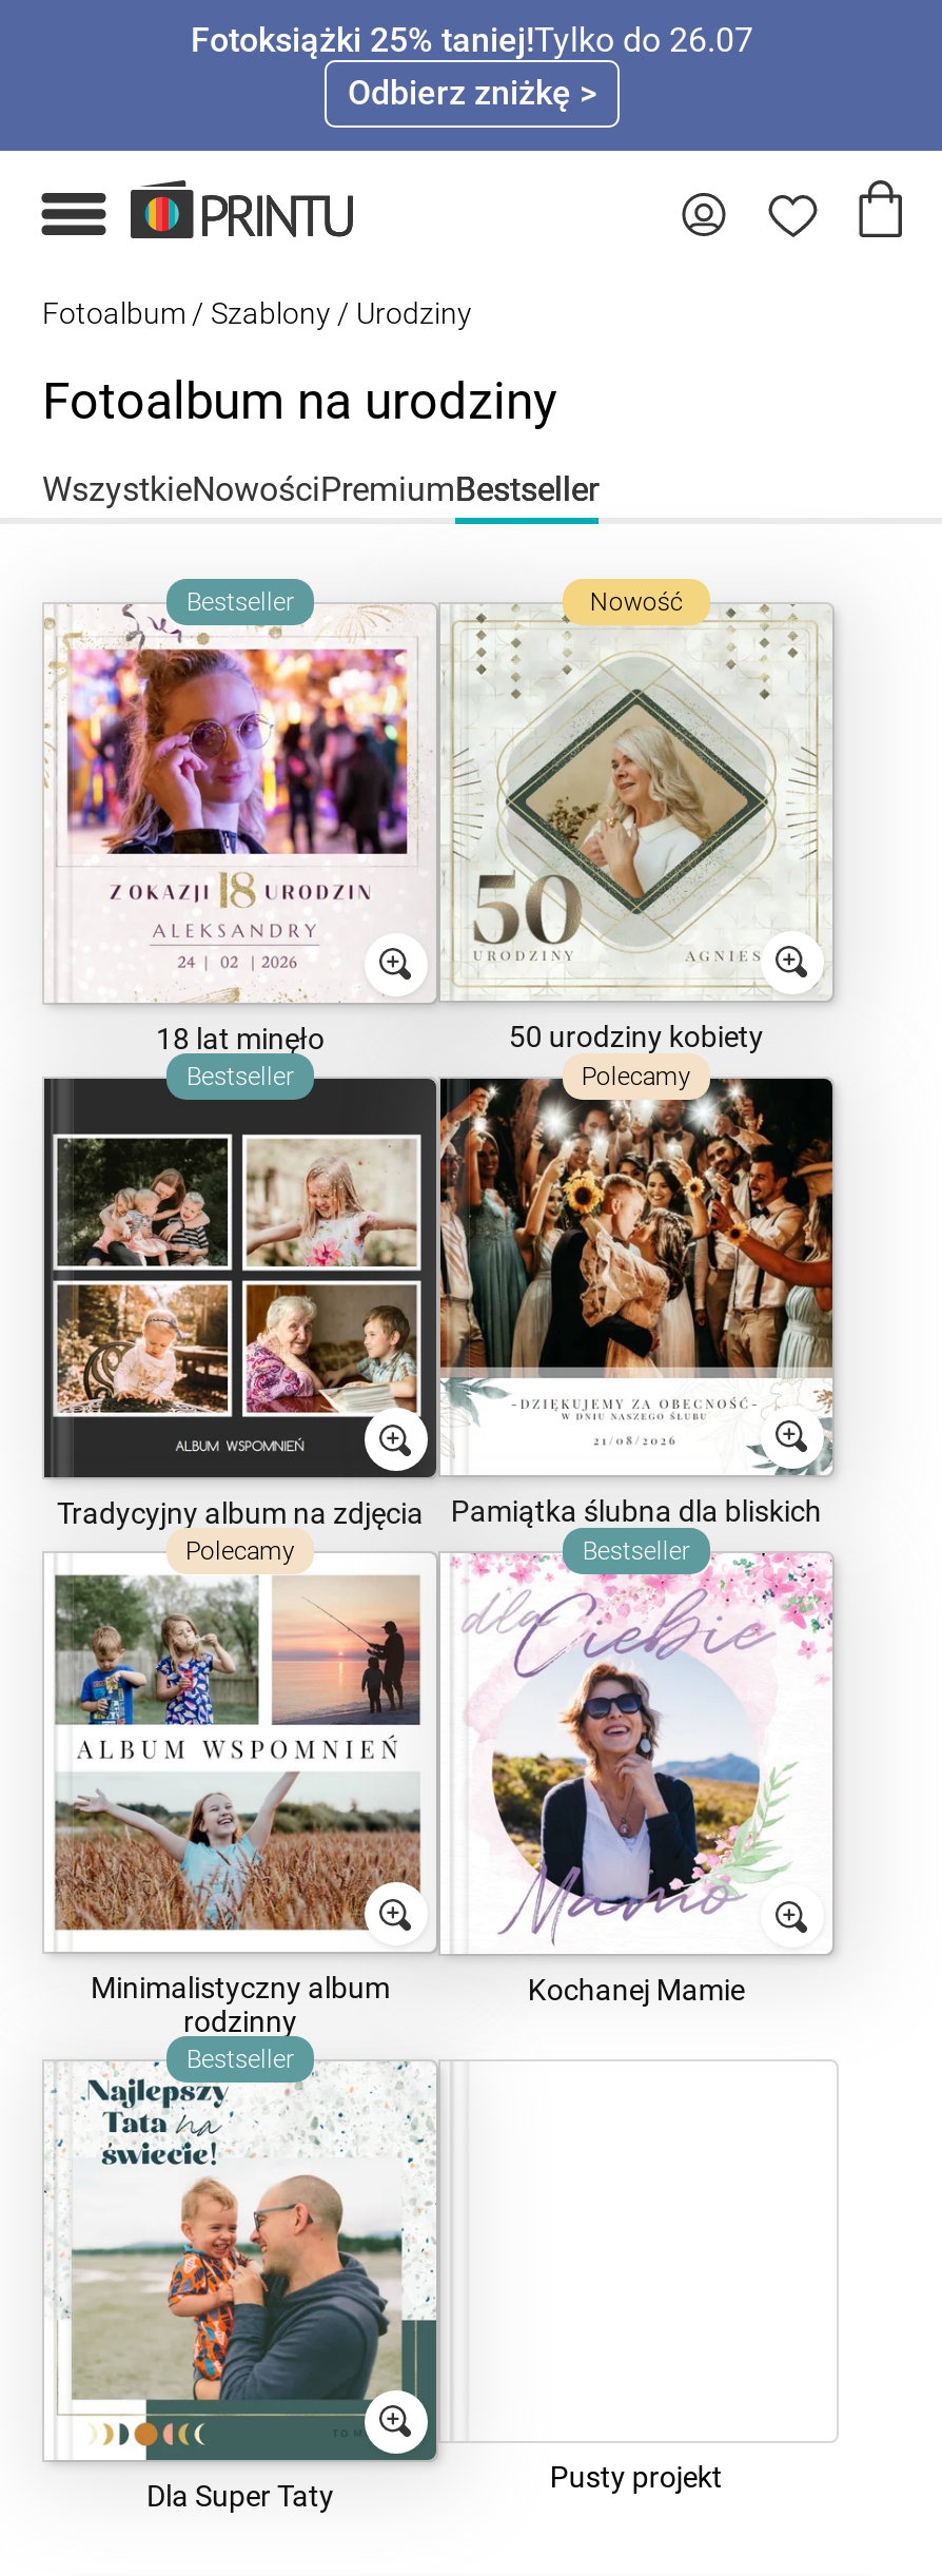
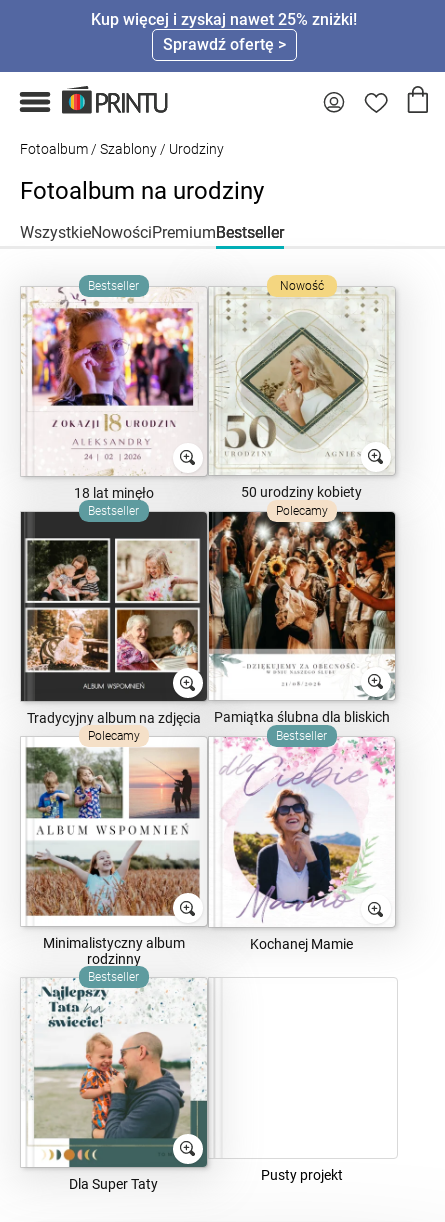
[191,20,753,113] Fotoksiążki 25% taniej!Tylko do 26.07 | Odbierz zniżkę > -> [91,10,357,54] Kup więcej i zyskaj nawet 25% zniżki! | Sprawdź ofertę >

